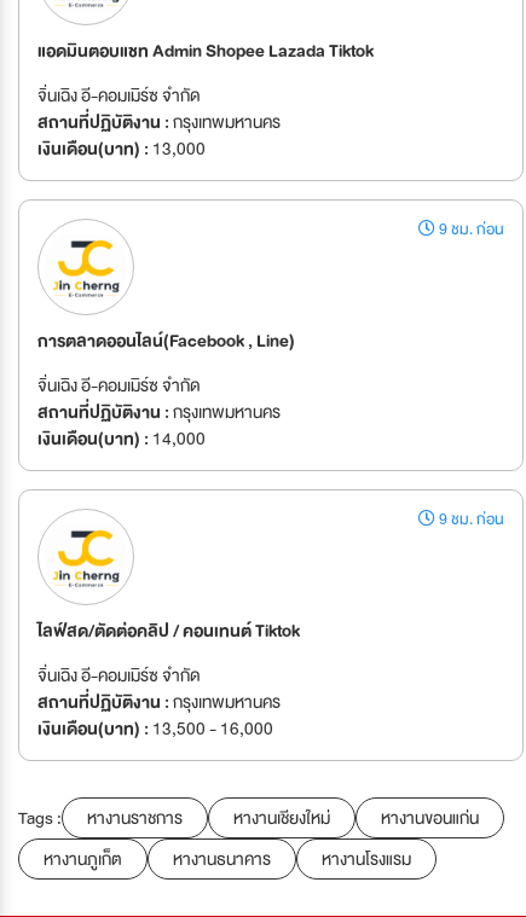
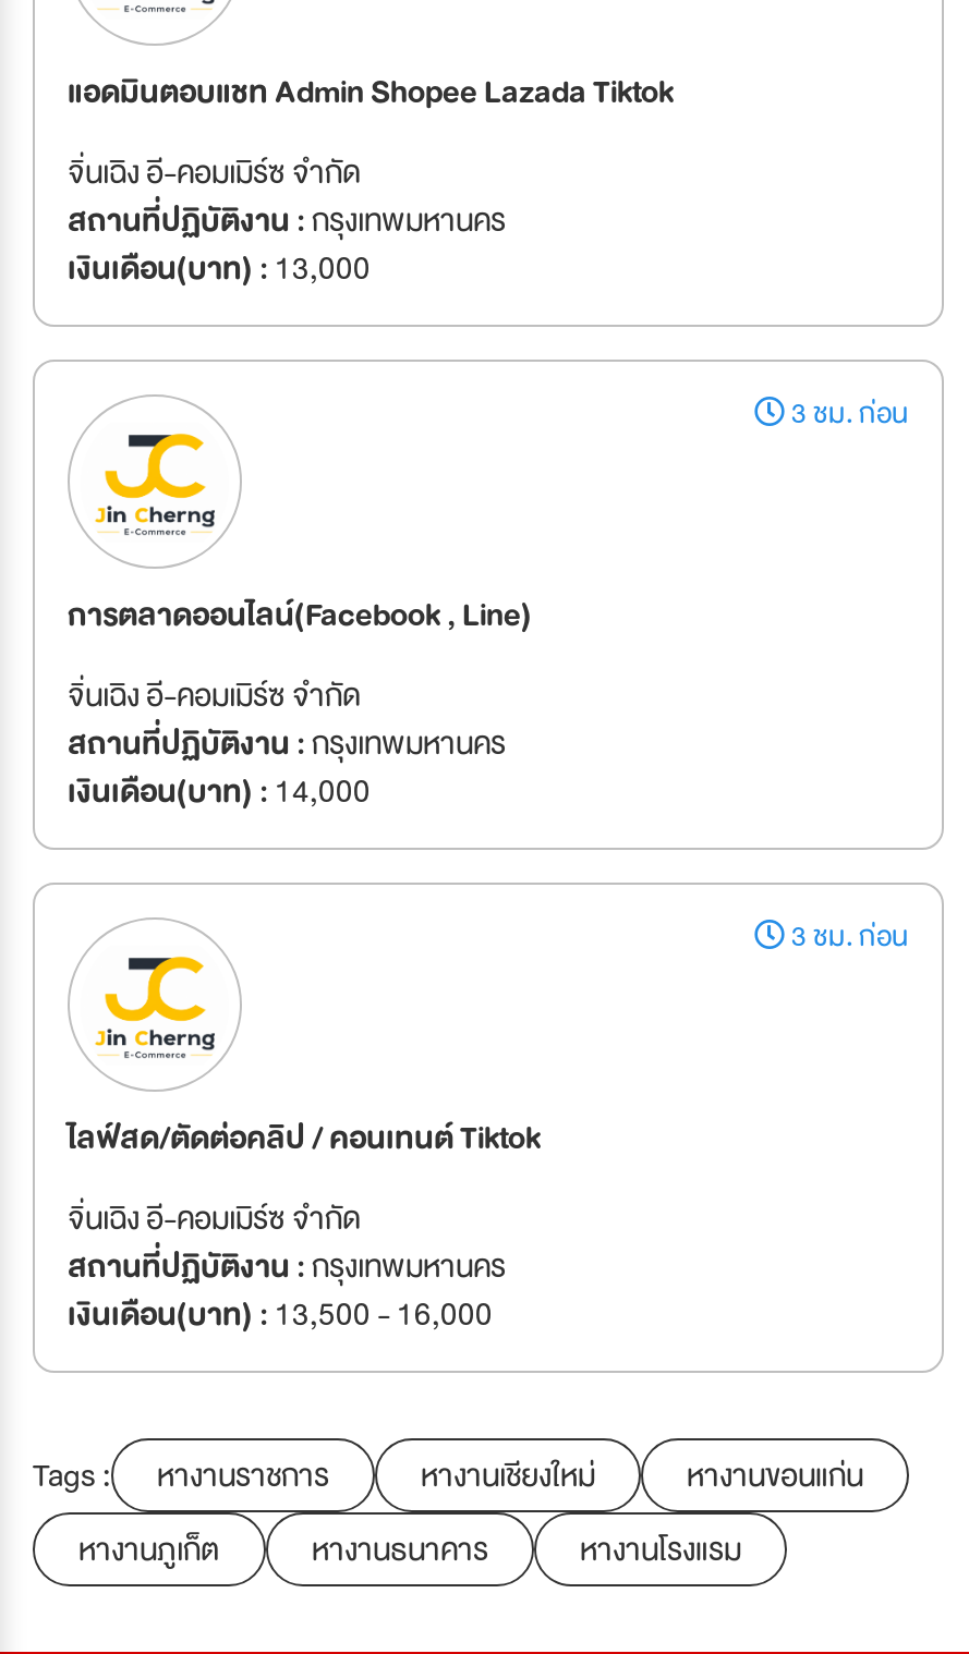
[435,216,504,242] 9 ชม. ก่อน -> [785,389,909,437] 3 ชม. ก่อน
[435,506,504,532] 9 ชม. ก่อน -> [785,912,909,960] 3 ชม. ก่อน

